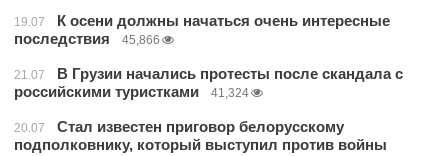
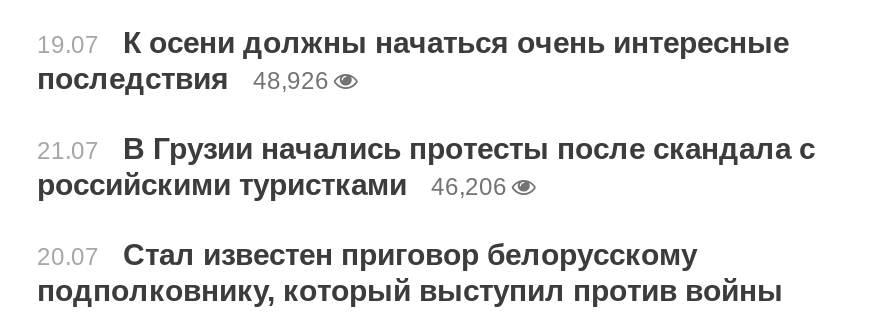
[14,30,160,47] последствия 45,866 -> [37,61,329,95] последствия 48,926
[14,83,249,100] российскими туристками 41,324 -> [37,167,507,201] российскими туристками 46,206

